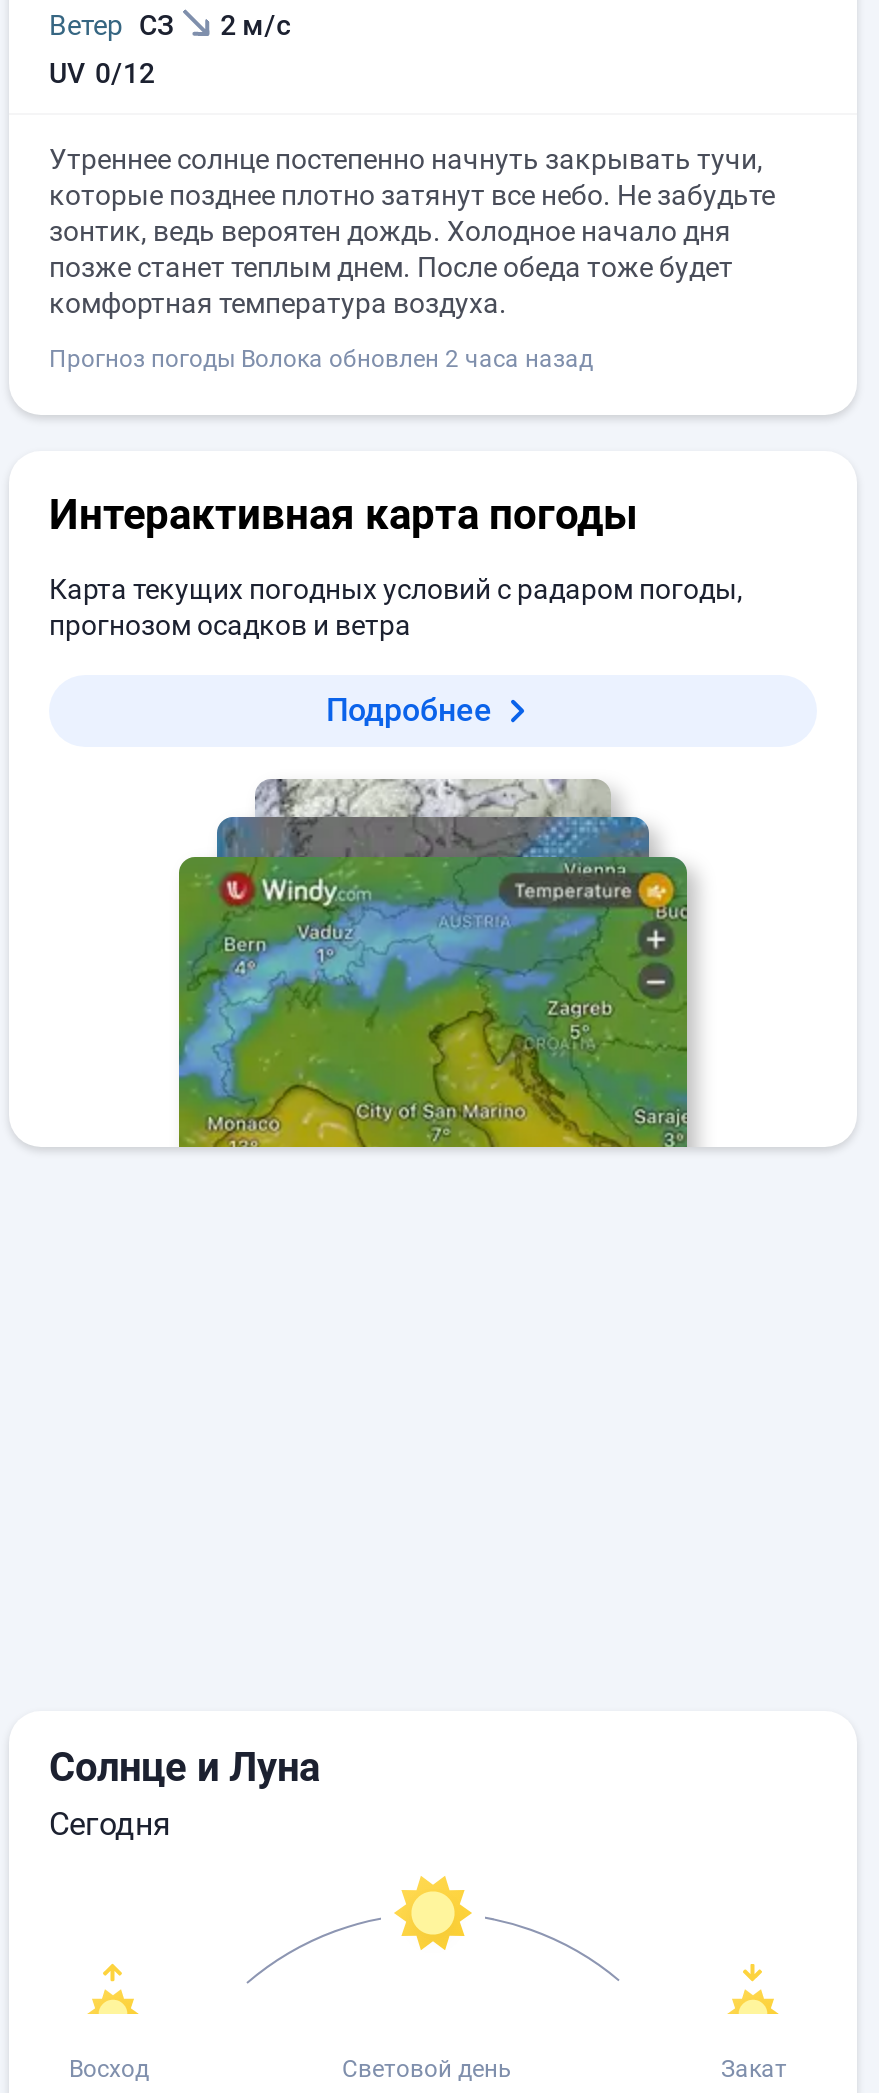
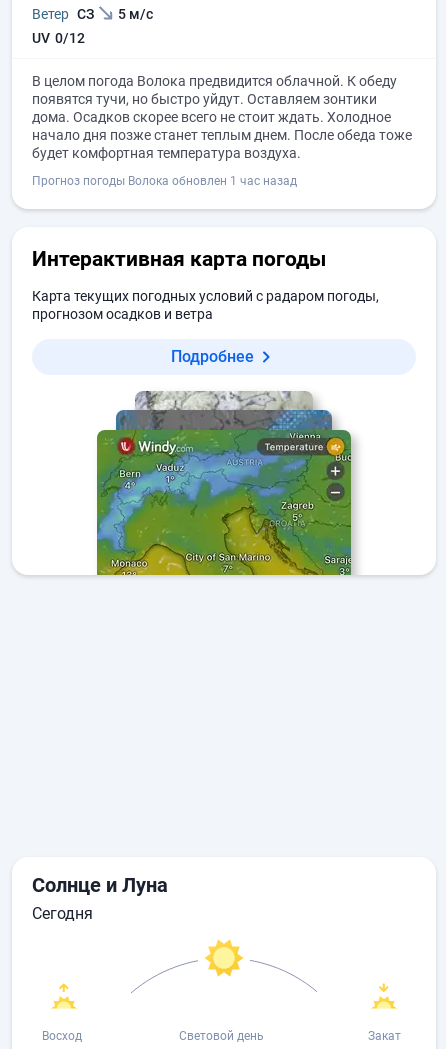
[49,9,290,41] Ветер СЗ 2 м/с -> [32,6,153,22] Ветер СЗ 5 м/с
[49,143,775,319] Утреннее солнце постепенно начнуть закрывать тучи, | которые позднее плотно затянут все небо. Не забудьте | зонтик, ведь вероятен дождь. Холодное начало дня | позже станет теплым днем. После обеда тоже будет | комфортная температура воздуха. -> [32,73,412,161] В целом погода Волока предвидится облачной. К обеду | появятся тучи, но быстро уйдут. Оставляем зонтики | дома. Осадков скорее всего не стоит ждать. Холодное | начало дня позже станет теплым днем. После обеда тоже | будет комфортная температура воздуха.
[49,345,593,373] Прогноз погоды Волока обновлен 2 часа назад -> [32,174,297,188] Прогноз погоды Волока обновлен 1 час назад

